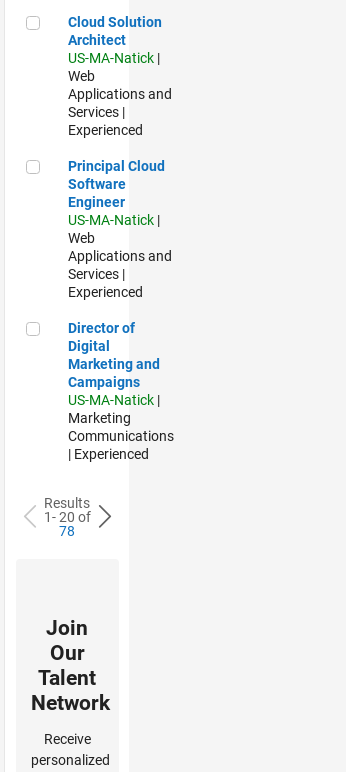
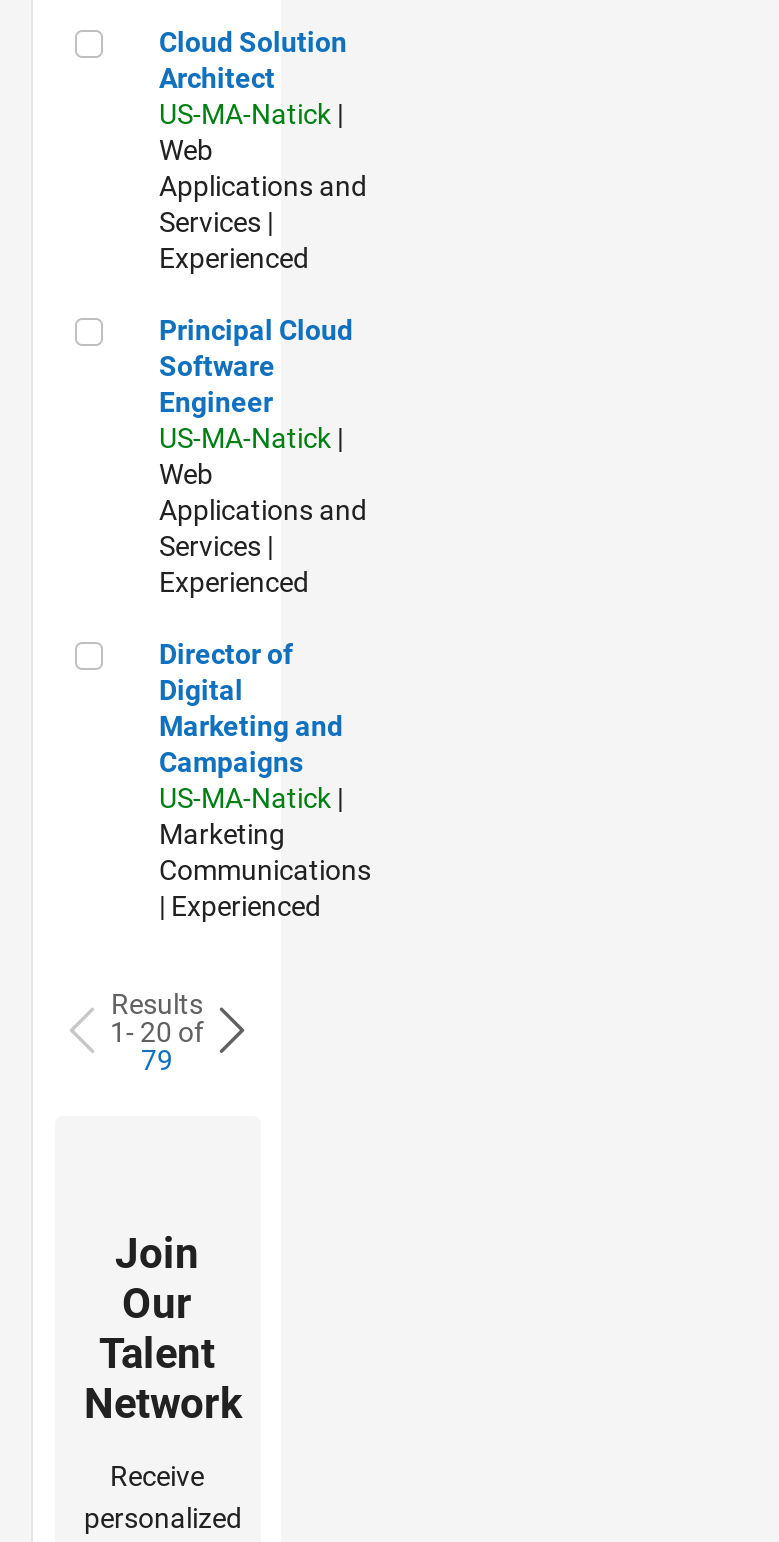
[59,523,75,539] 78 -> [141,1044,173,1076] 79

